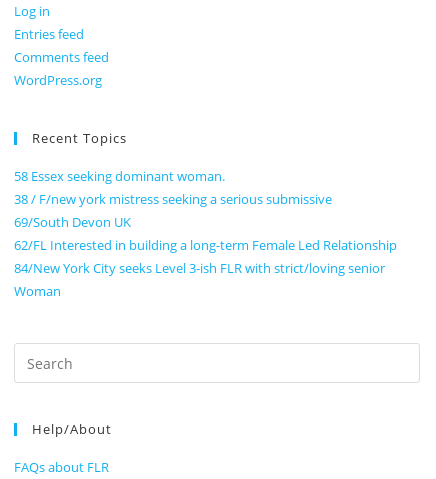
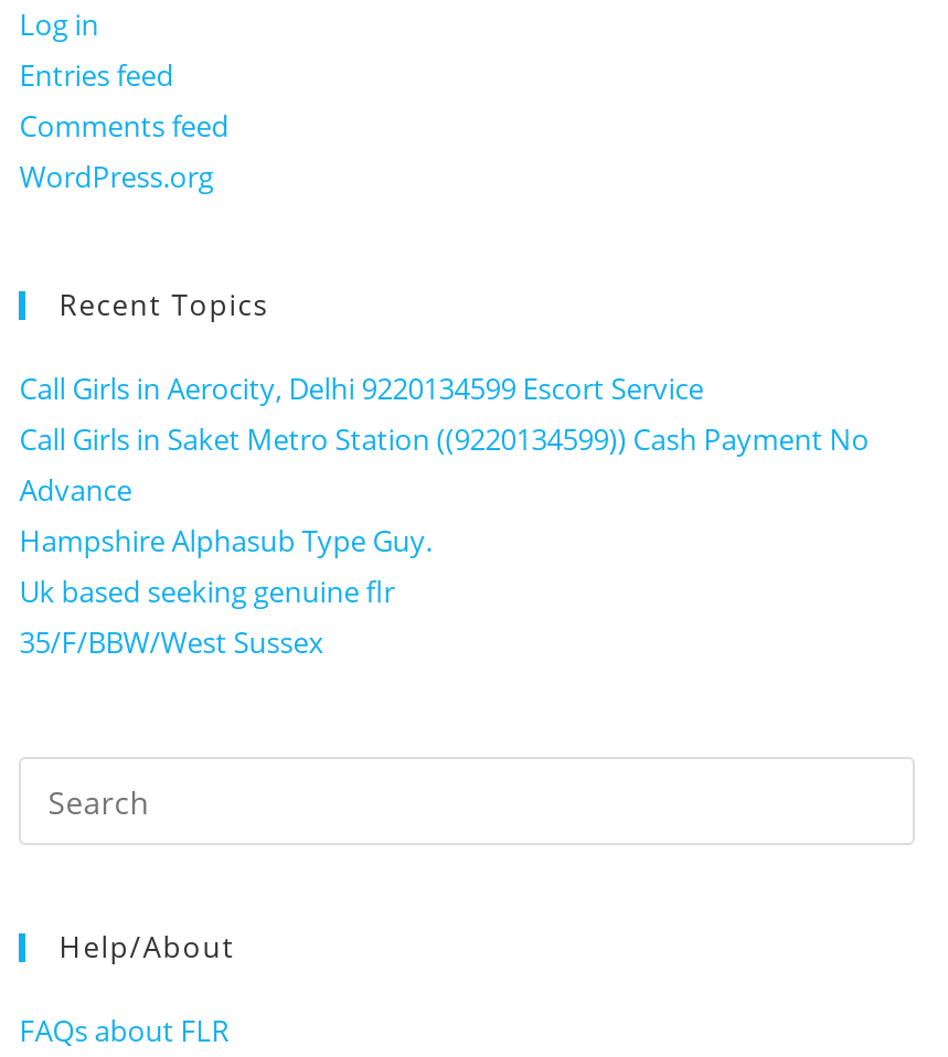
[14,167,397,300] 58 Essex seeking dominant woman. | 38 / F/new york mistress seeking a serious submissive | 69/South Devon UK | 62/FL Interested in building a long-term Female Led Relationship | 84/New York City seeks Level 3-ish FLR with strict/loving senior | Woman -> [19,370,869,663] Call Girls in Aerocity, Delhi 9220134599 Escort Service | Call Girls in Saket Metro Station ((9220134599)) Cash Payment No | Advance | Hampshire Alphasub Type Guy. | Uk based seeking genuine flr | 35/F/BBW/West Sussex

